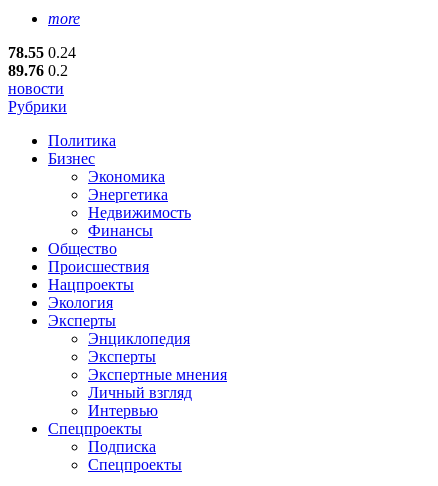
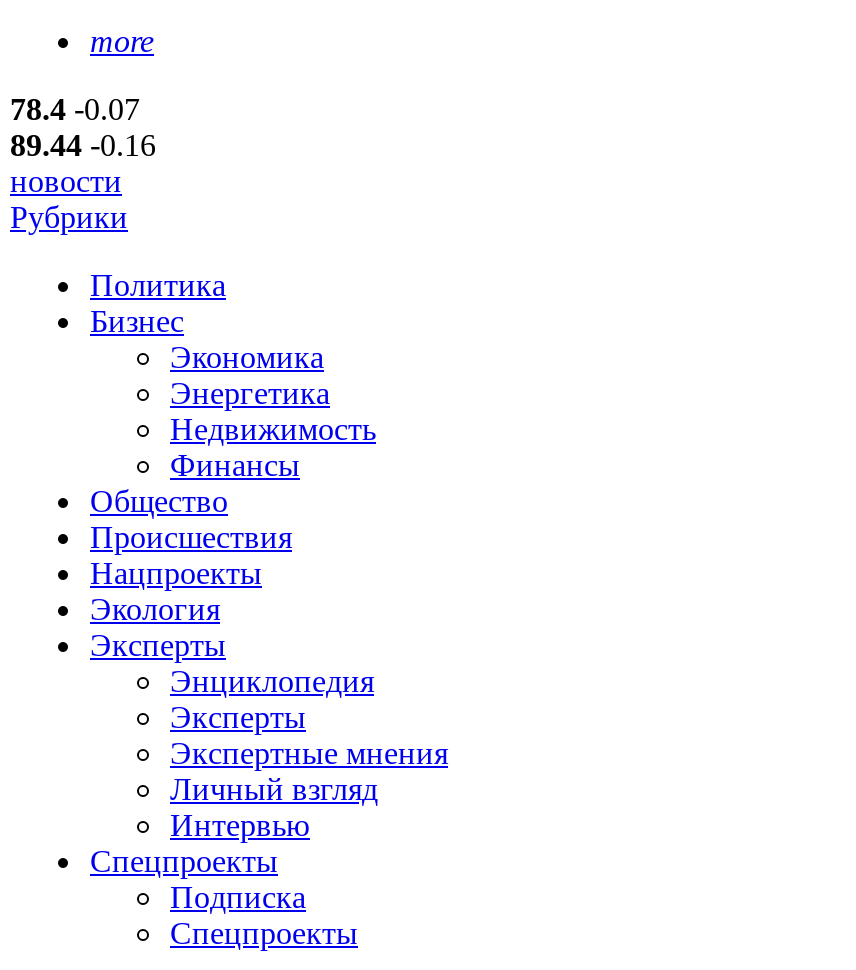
[8,44,76,61] 78.55 0.24 -> [10,92,140,126] 78.4 -0.07
[8,62,68,79] 89.76 0.2 -> [10,128,156,162] 89.44 -0.16

